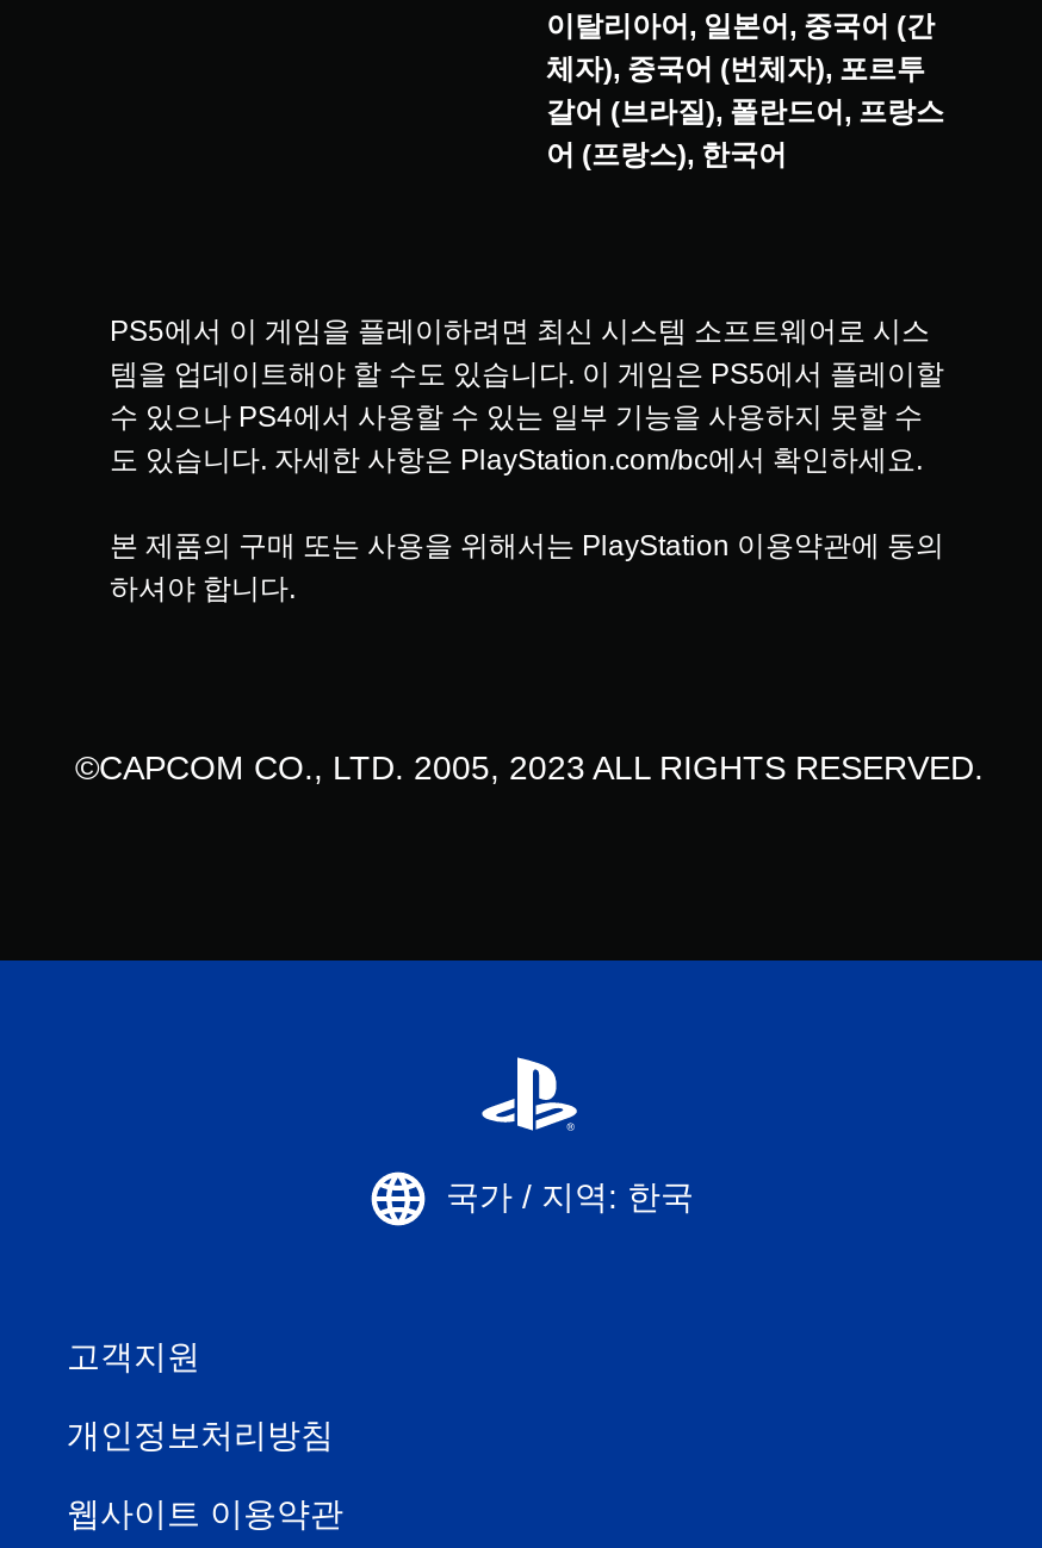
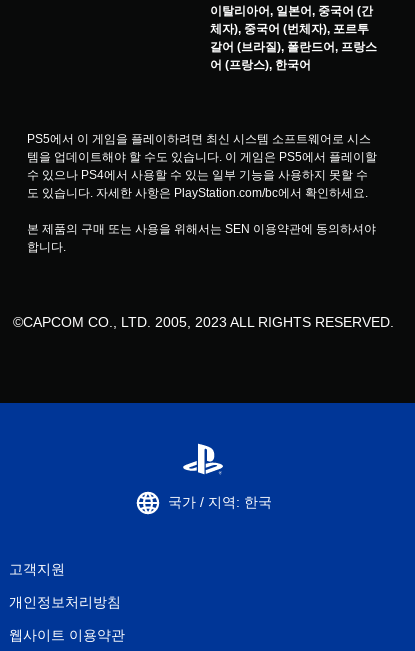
[110,528,944,604] 본 제품의 구매 또는 사용을 위해서는 PlayStation 이용약관에 동의 | 하셔야 합니다. -> [27,221,376,253] 본 제품의 구매 또는 사용을 위해서는 SEN 이용약관에 동의하셔야 | 합니다.

